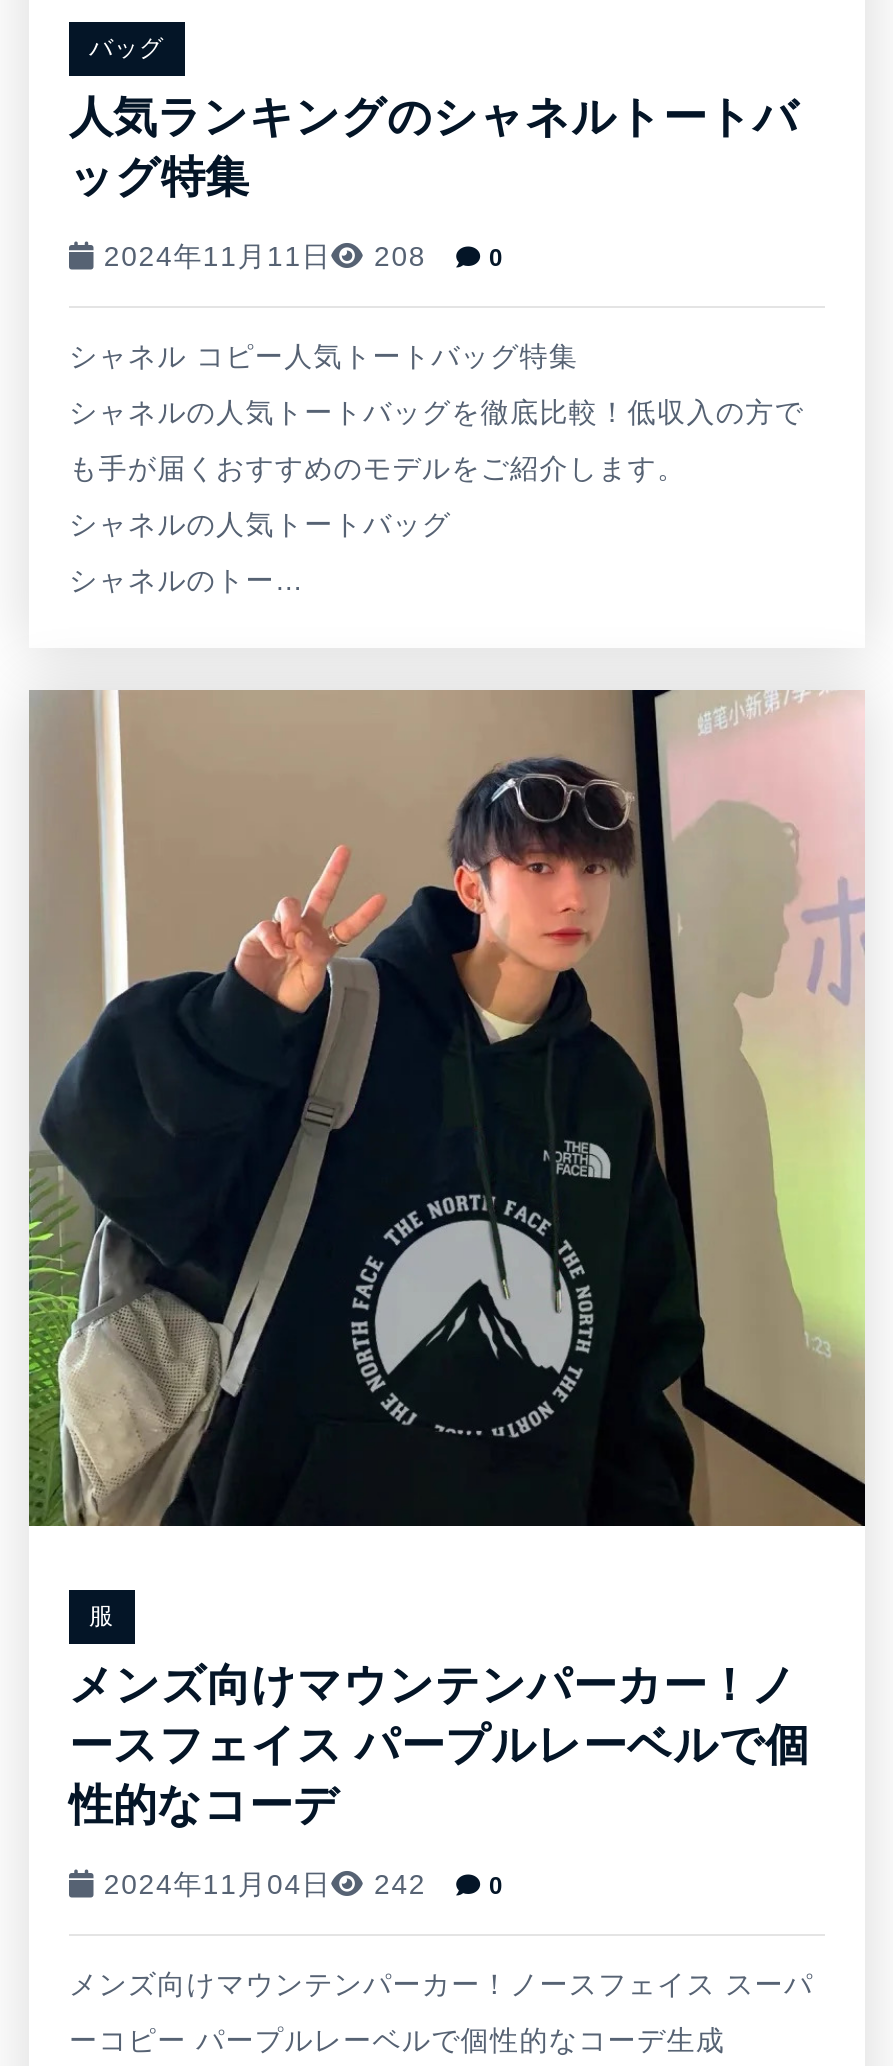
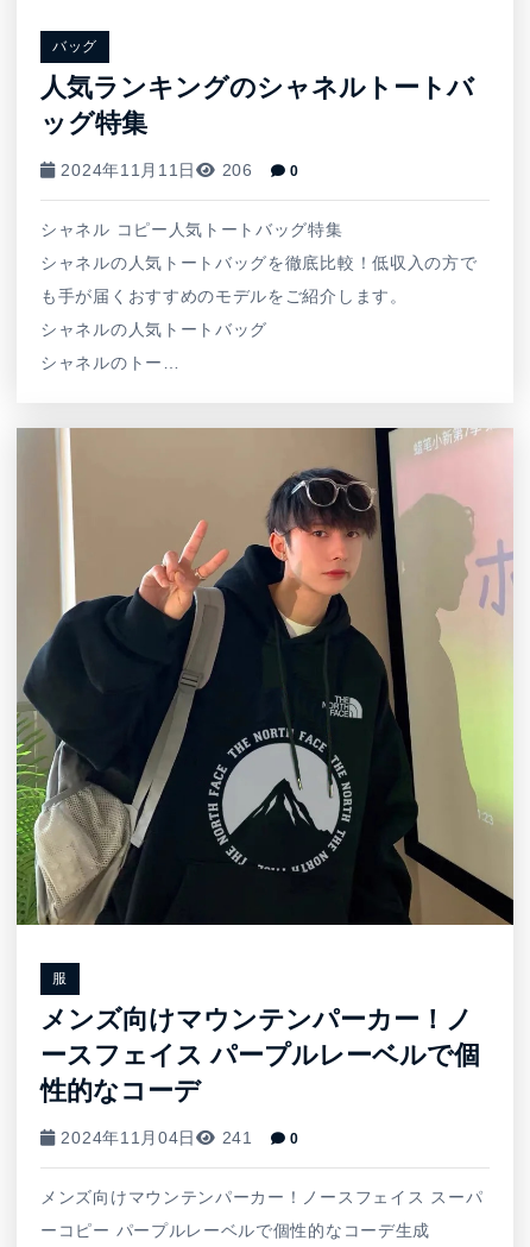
[94,240,504,272] 2024年11月11日 208 0 -> [55,160,299,179] 2024年11月11日 206 0
[94,1868,504,1900] 2024年11月04日 242 0 -> [55,1128,299,1147] 2024年11月04日 241 0

